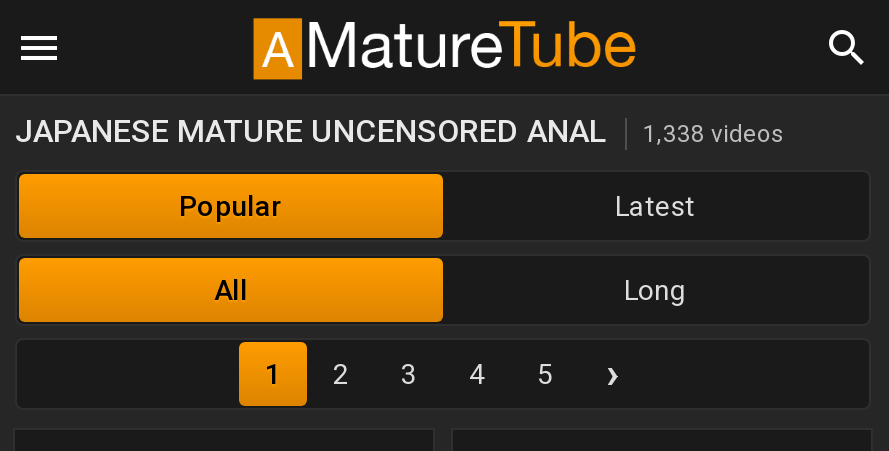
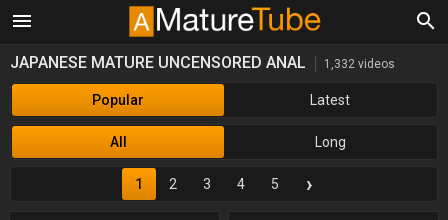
[15,112,785,150] JAPANESE MATURE UNCENSORED ANAL 1,338 videos -> [10,53,395,72] JAPANESE MATURE UNCENSORED ANAL 1,332 videos

